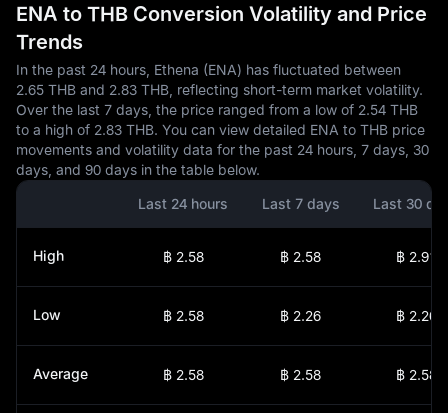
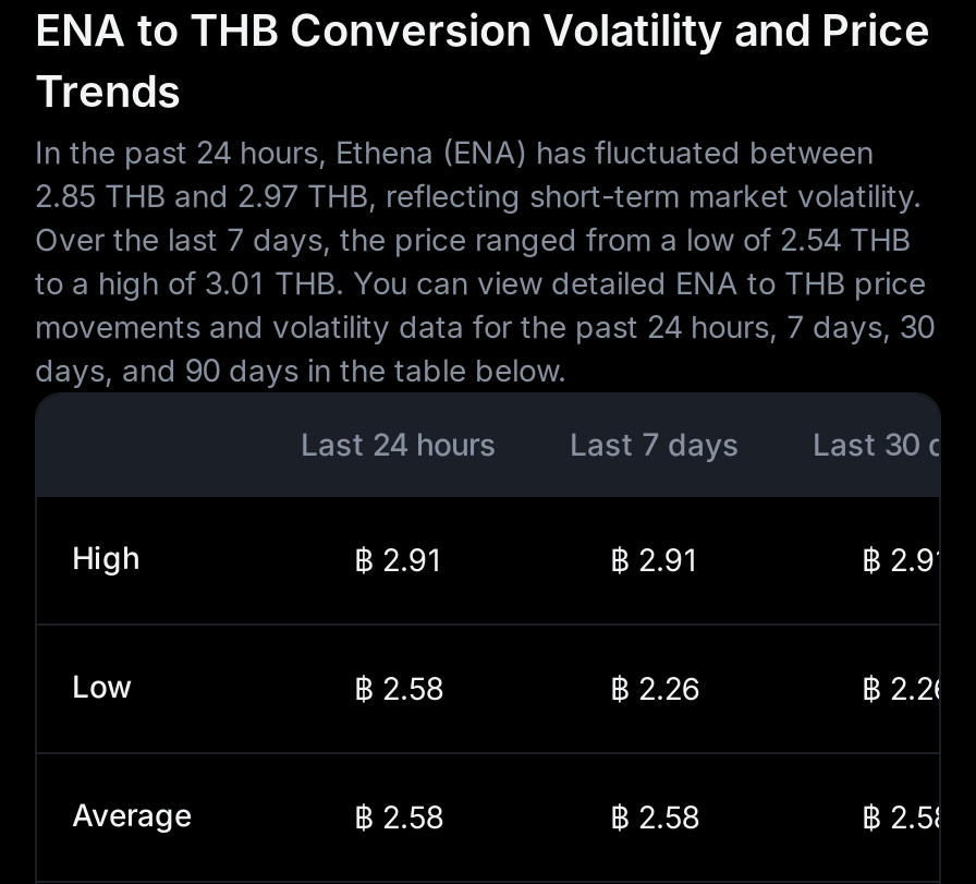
[16,81,423,98] 2.65 THB and 2.83 THB, reflecting short-term market volatility. -> [35,177,922,215] 2.85 THB and 2.97 THB, reflecting short-term market volatility.
[16,121,425,138] to a high of 2.83 THB. You can view detailed ENA to THB price -> [35,265,926,302] to a high of 3.01 THB. You can view detailed ENA to THB price
[162,248,203,265] ฿ 2.58 -> [354,542,443,579] ฿ 2.91
[280,248,321,265] ฿ 2.58 -> [610,542,699,579] ฿ 2.91

